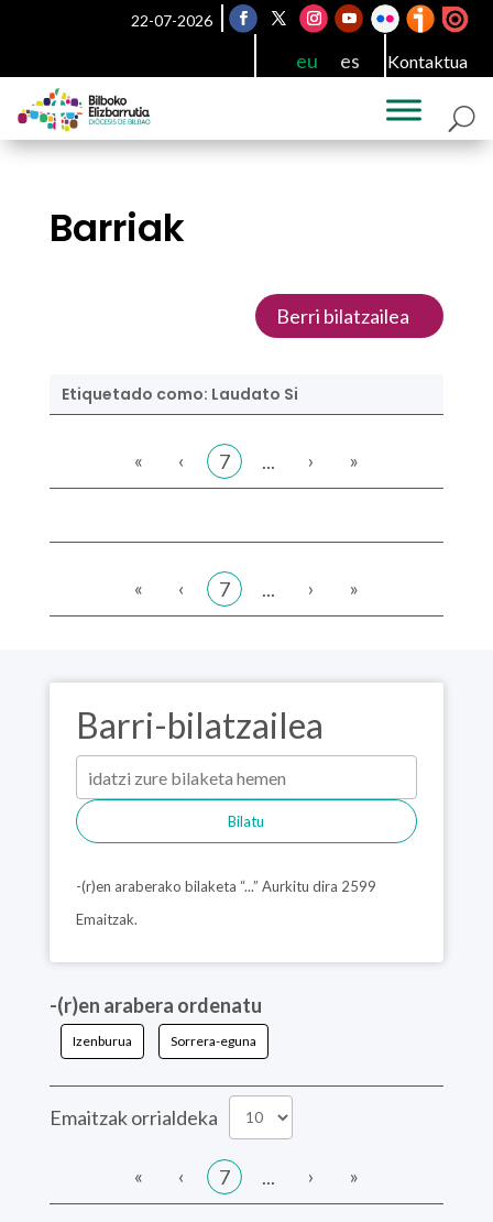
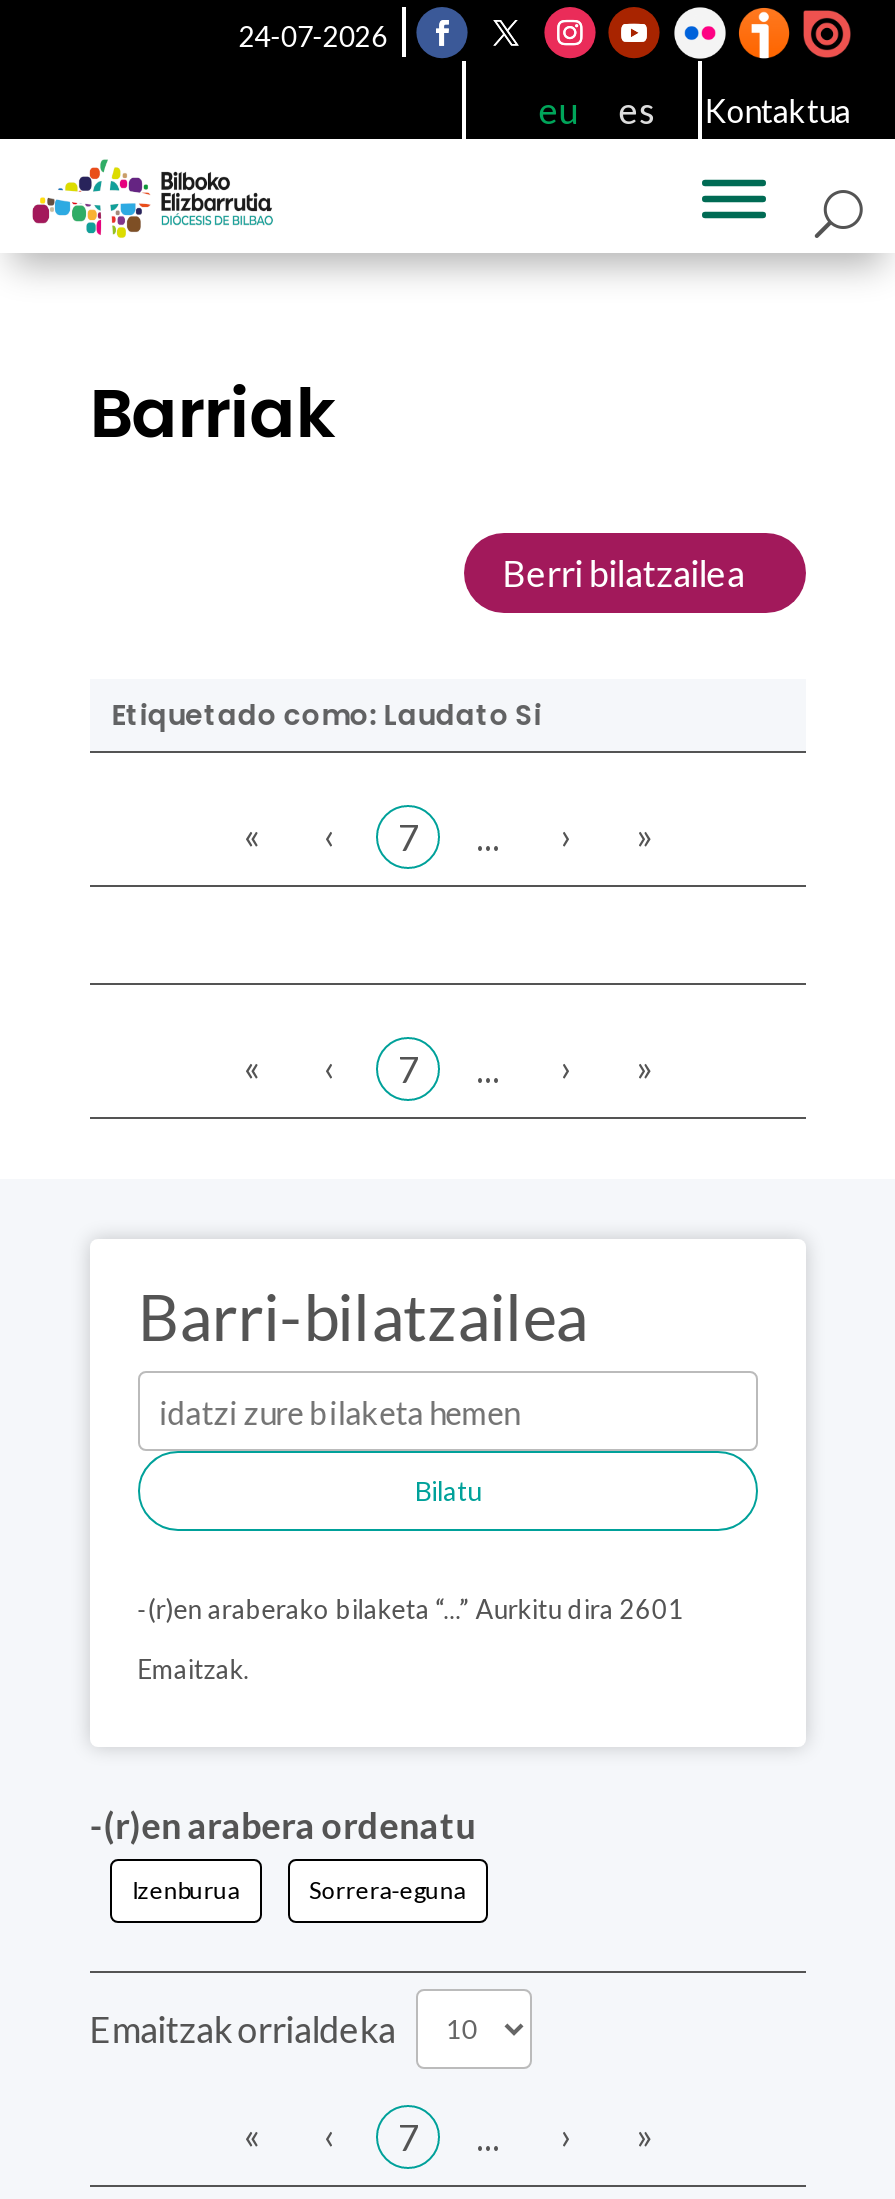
[131,11,213,30] 22-07-2026 -> [239,19,387,53] 24-07-2026
[76,877,376,895] -(r)en araberako bilaketa “...” Aurkitu dira 2599 -> [138,1593,684,1625] -(r)en araberako bilaketa “...” Aurkitu dira 2601

